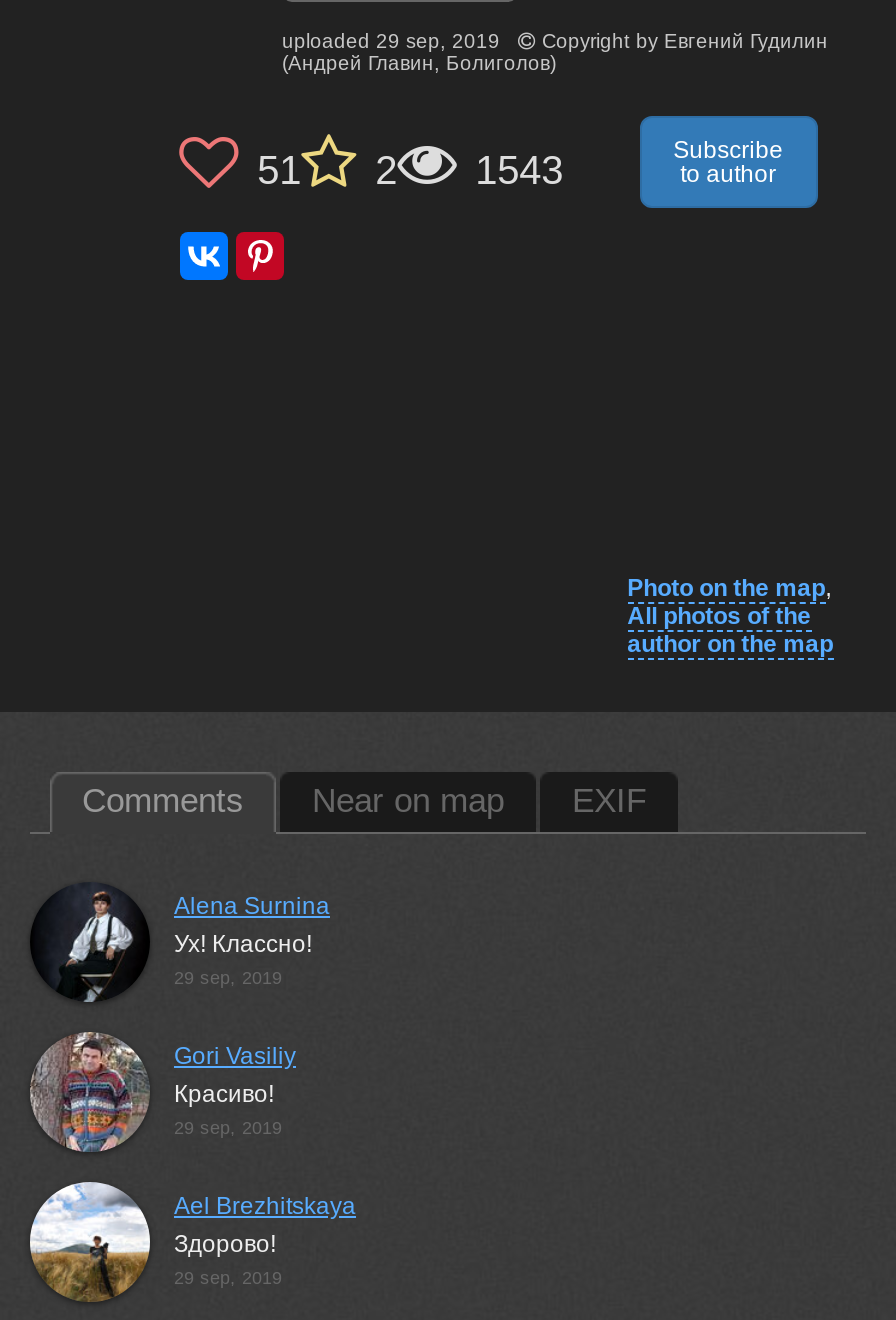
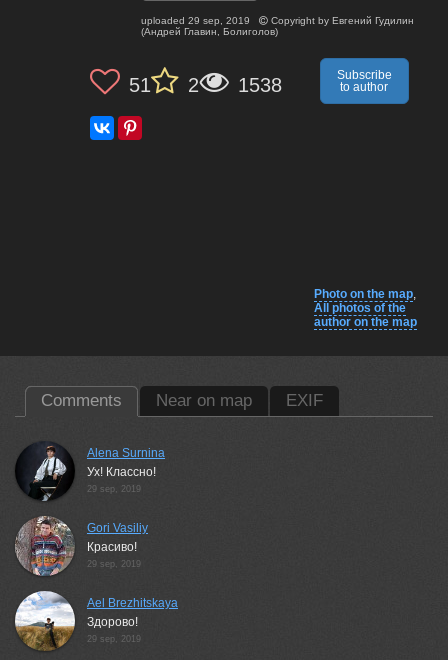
[257,147,563,191] 51 2 1543 -> [129,74,282,96] 51 2 1538

